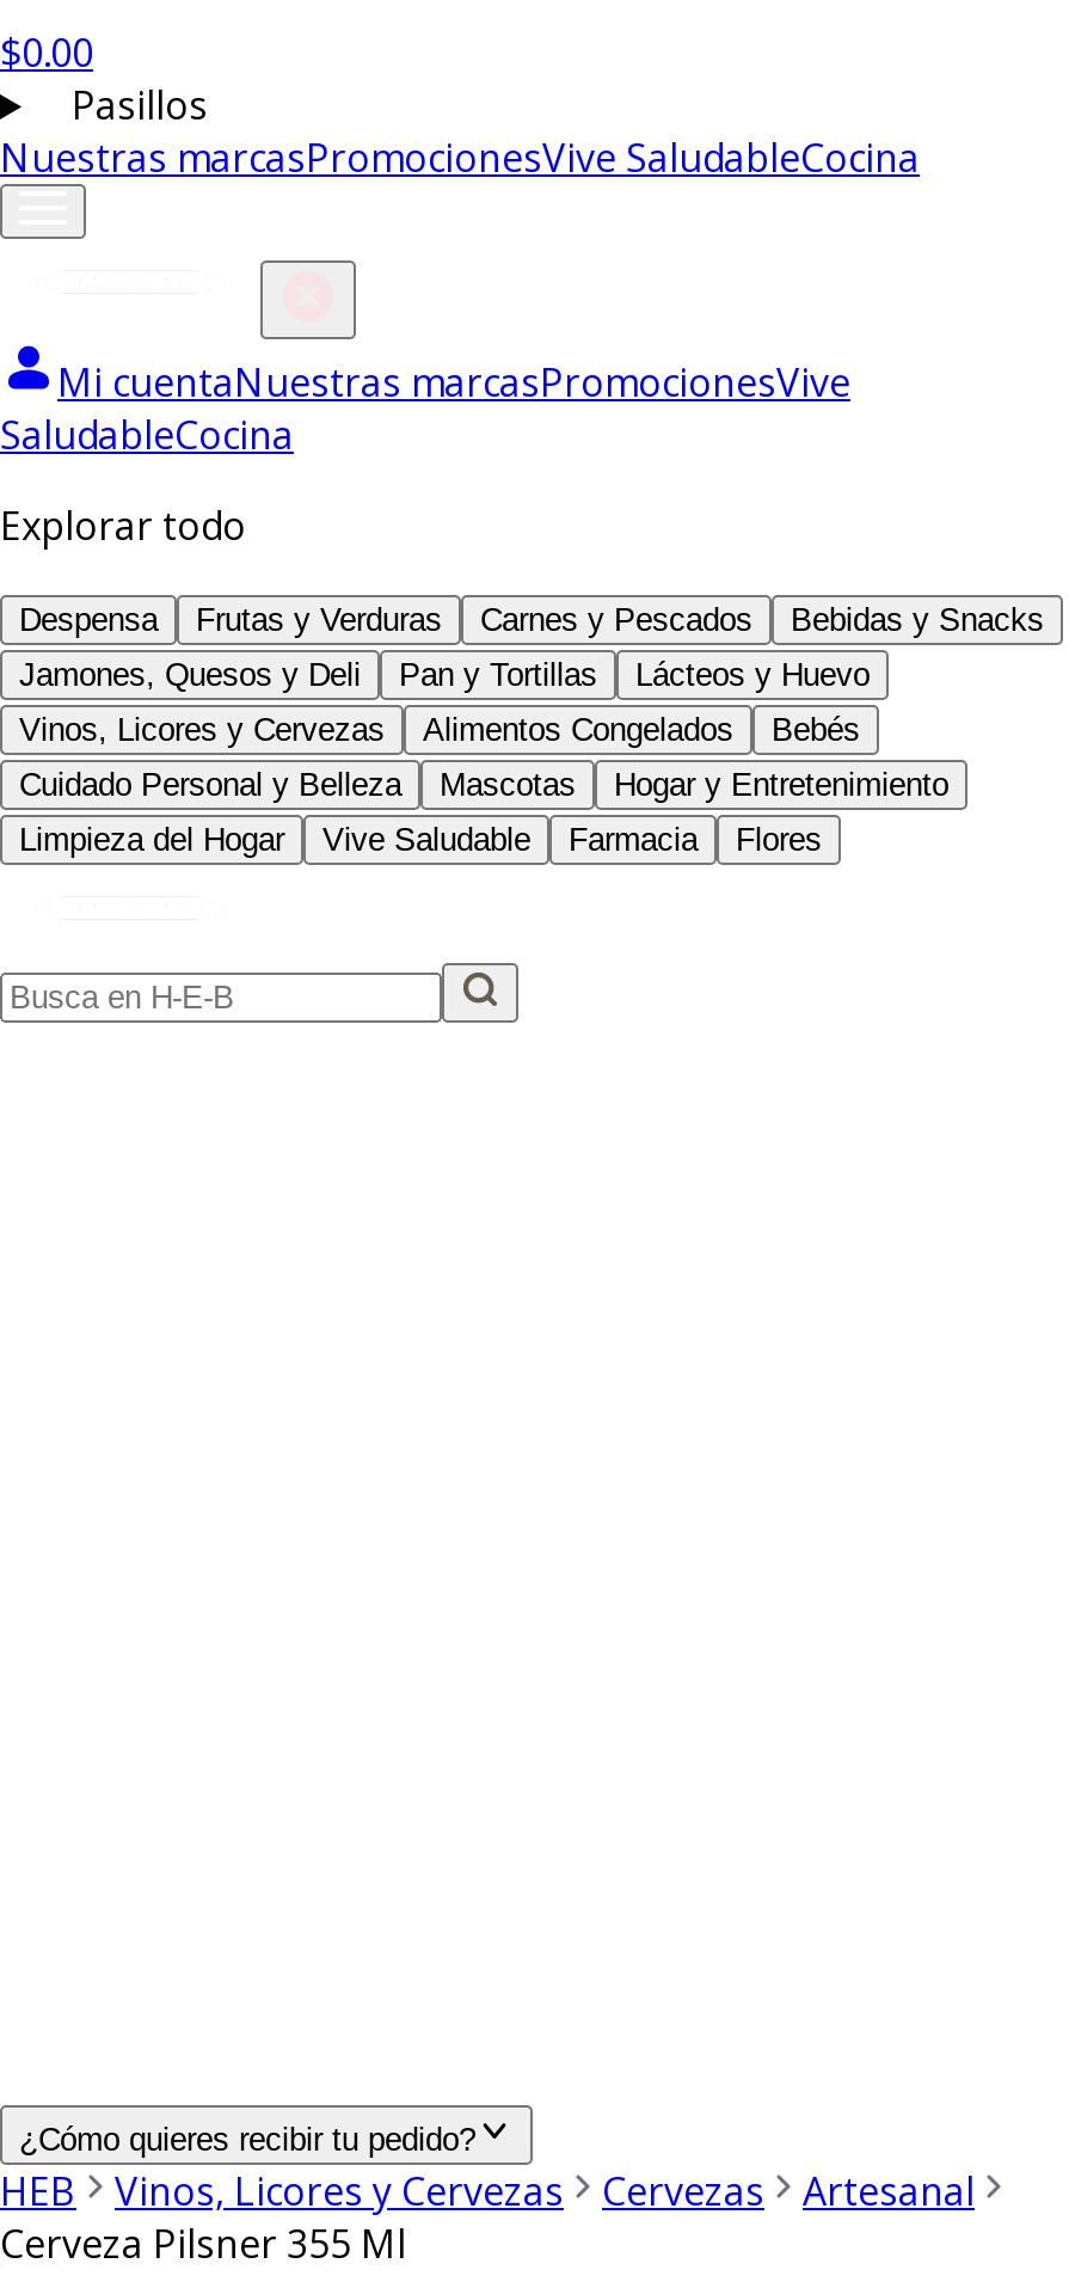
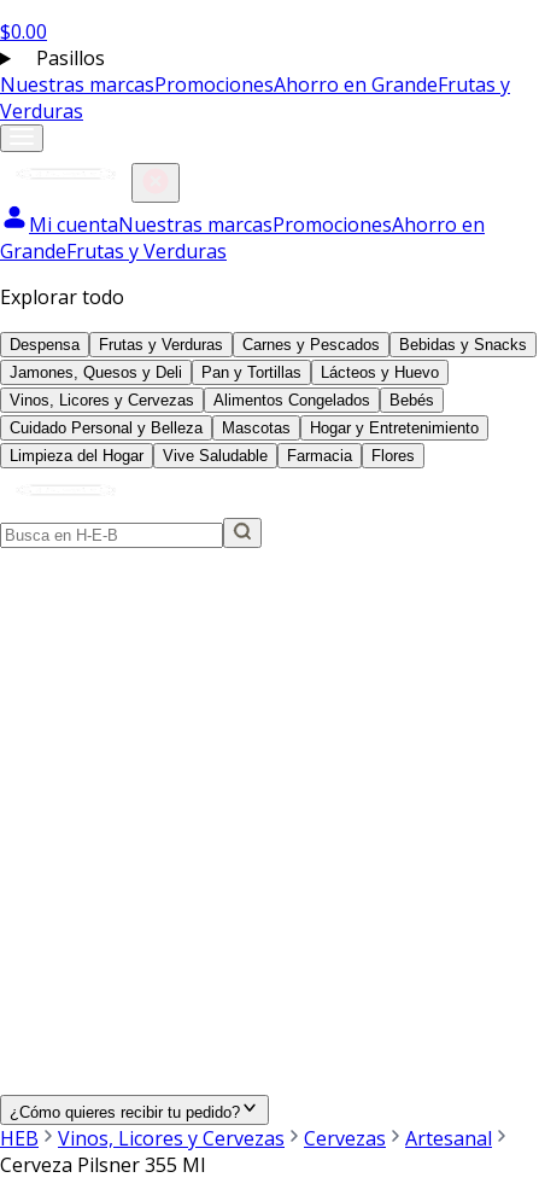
[0,131,920,184] Nuestras marcasPromocionesVive SaludableCocina -> [0,71,510,124] Nuestras marcasPromocionesAhorro en GrandeFrutas y | Verduras
[0,356,850,461] Mi cuentaNuestras marcasPromocionesVive | SaludableCocina -> [0,211,485,264] Mi cuentaNuestras marcasPromocionesAhorro en | GrandeFrutas y Verduras

